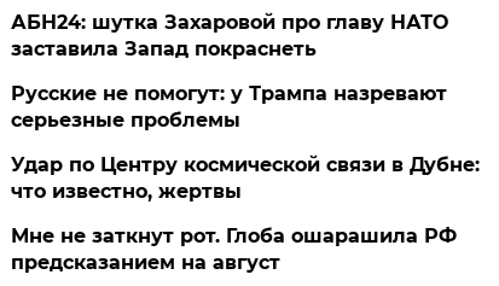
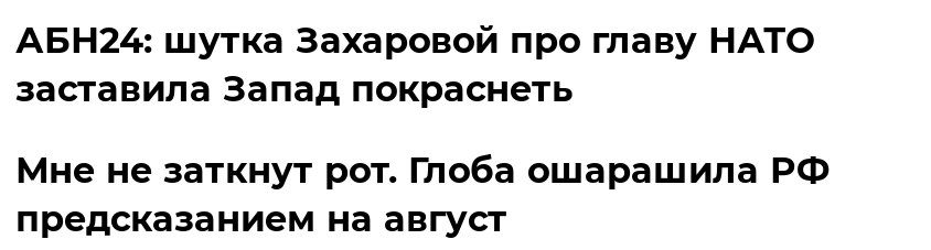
[11,82,480,203] Русские не помогут: у Трампа назревают | серьезные проблемы | Удар по Центру космической связи в Дубне: | что известно, жертвы -> none

